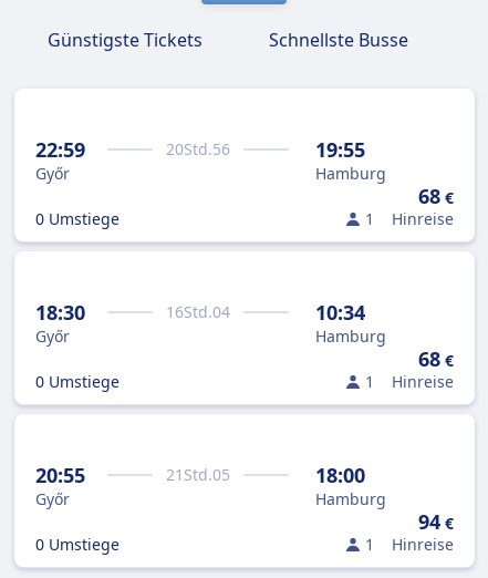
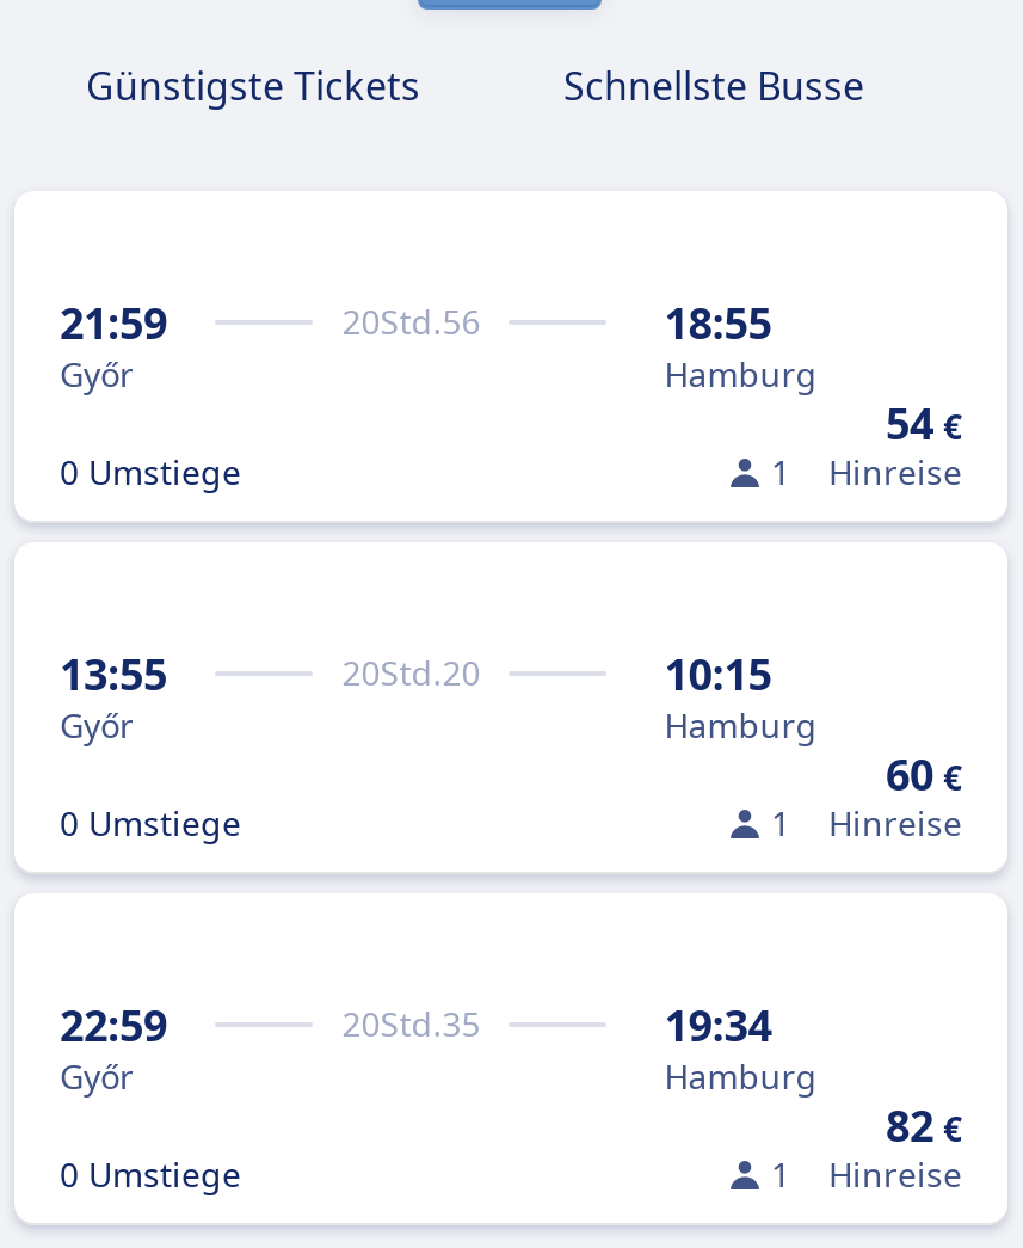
[35,136,85,163] 22:59 -> [60,294,167,351] 21:59
[316,136,366,163] 19:55 -> [664,294,772,351] 18:55
[418,183,454,209] 68 € -> [886,394,962,451] 54 €
[35,299,85,326] 18:30 -> [60,645,167,702] 13:55
[166,301,230,322] 16Std.04 -> [342,650,480,695] 20Std.20
[316,299,366,326] 10:34 -> [664,645,772,702] 10:15
[418,345,454,372] 68 € -> [886,745,962,803] 60 €
[35,462,85,488] 20:55 -> [60,996,167,1053] 22:59
[166,464,230,485] 21Std.05 -> [342,1001,480,1046] 20Std.35
[316,462,366,488] 18:00 -> [664,996,772,1053] 19:34
[418,508,454,535] 94 € -> [886,1096,962,1154] 82 €

